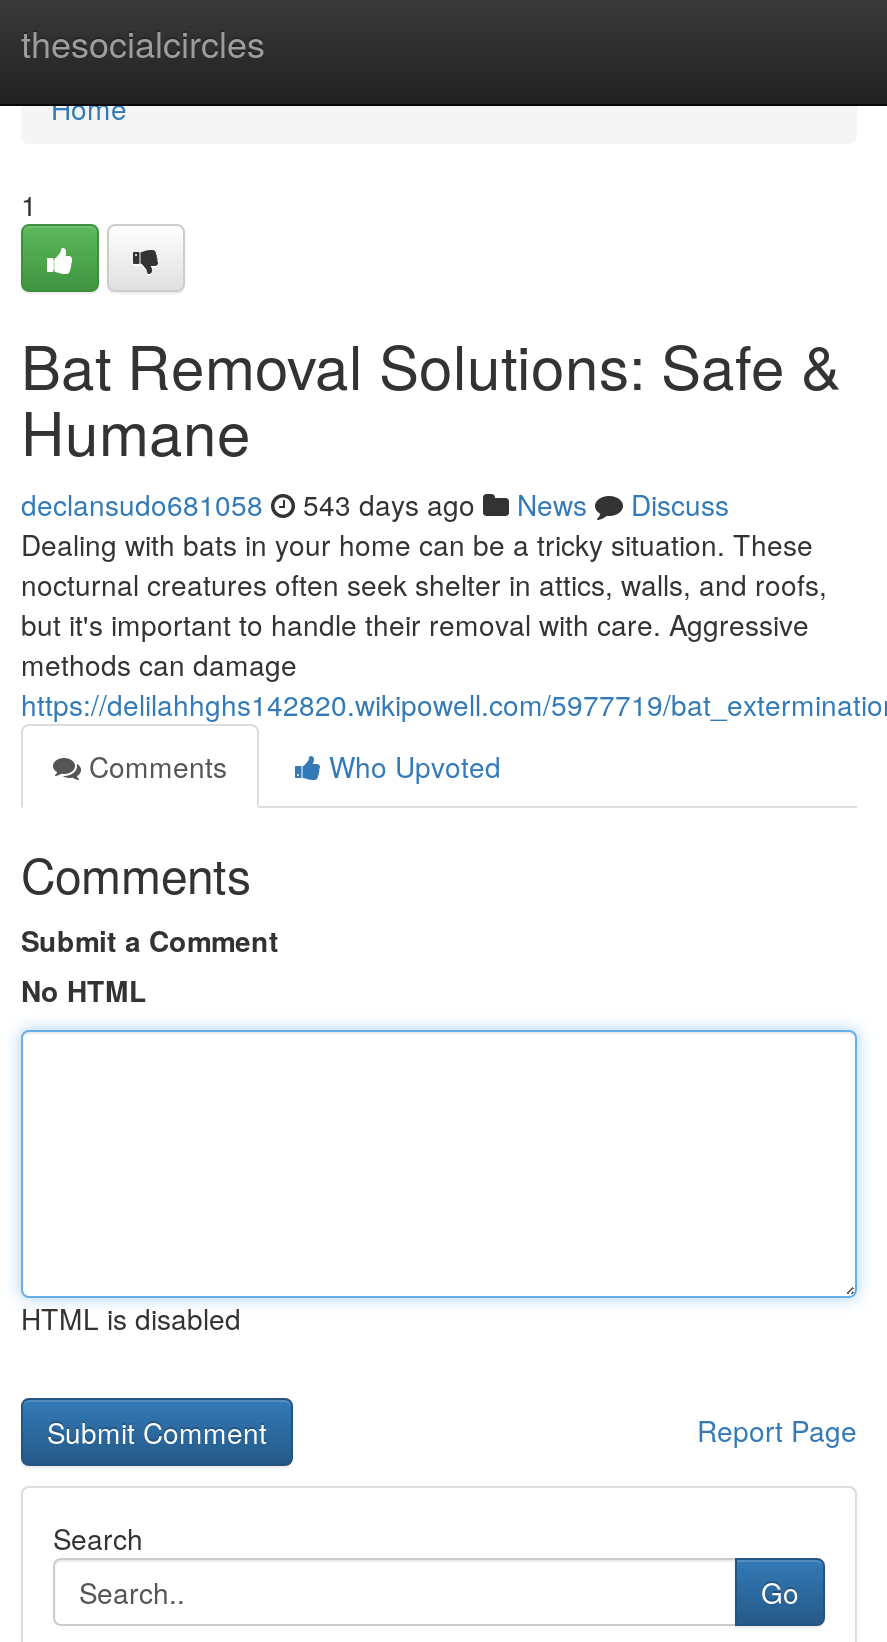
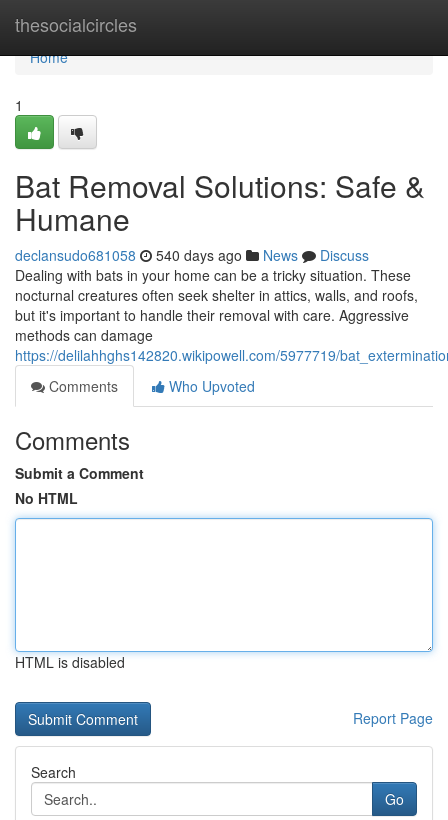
[21,484,729,524] declansudo681058 543 days ago News Discuss -> [15,245,369,265] declansudo681058 540 days ago News Discuss

